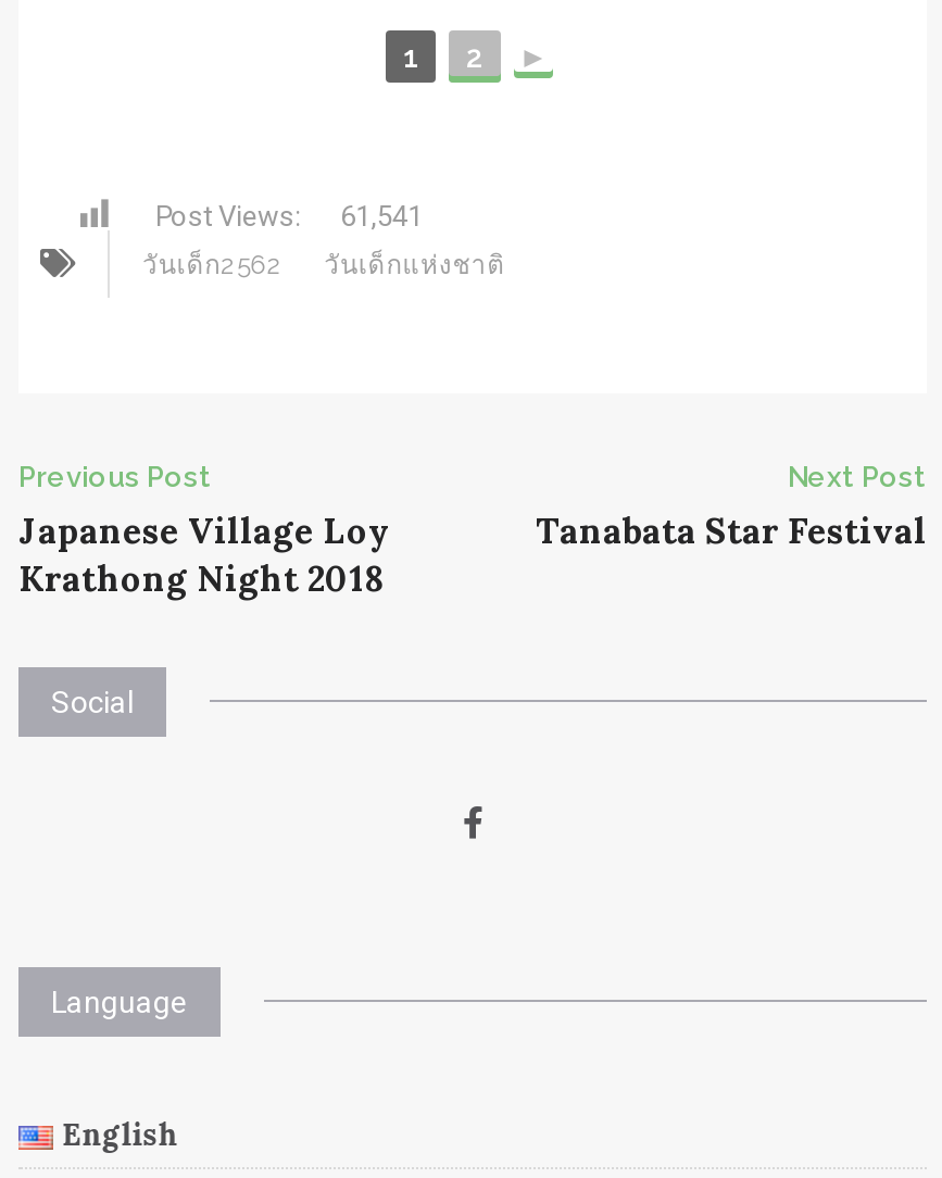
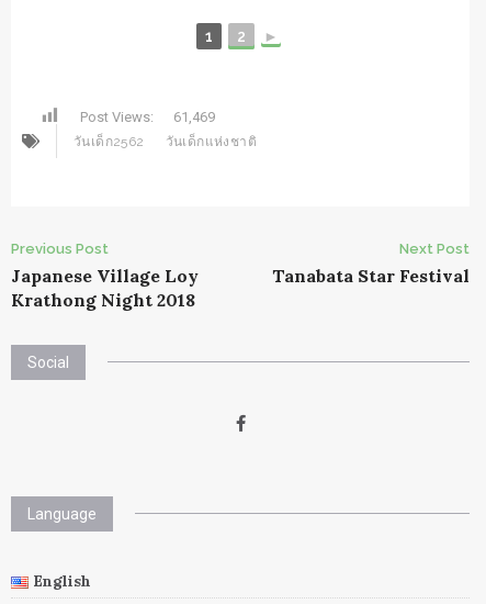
[155,200,423,232] Post Views: 61,541 -> [80,109,215,125] Post Views: 61,469

